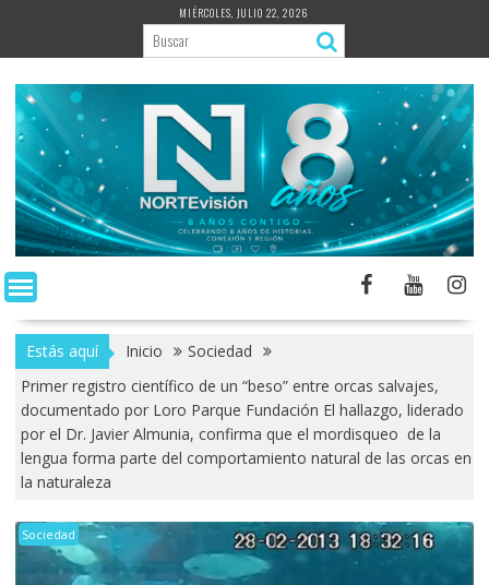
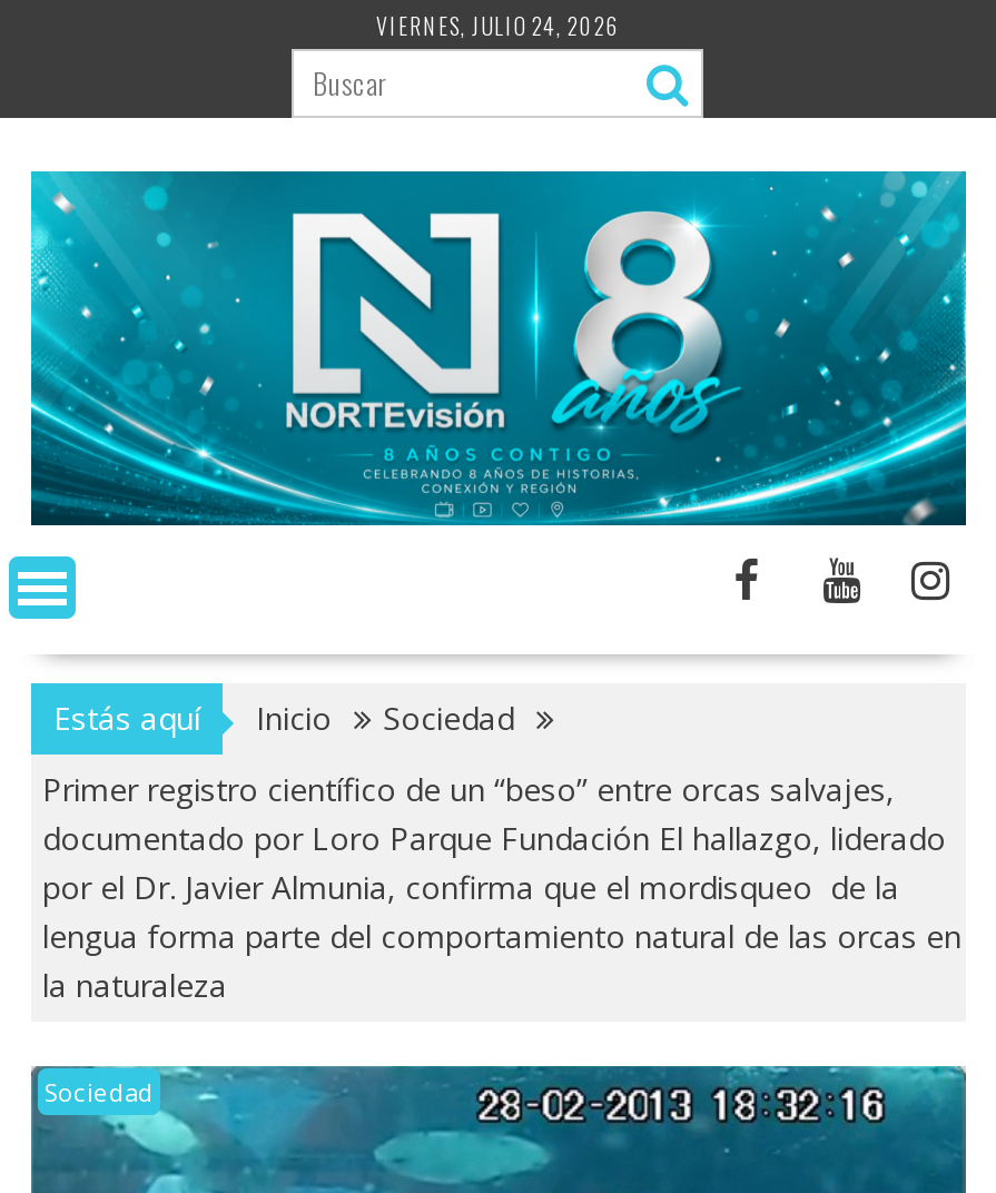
[180,4,309,21] MIÉRCOLES, JULIO 22, 2026 -> [376,9,621,42] VIERNES, JULIO 24, 2026

